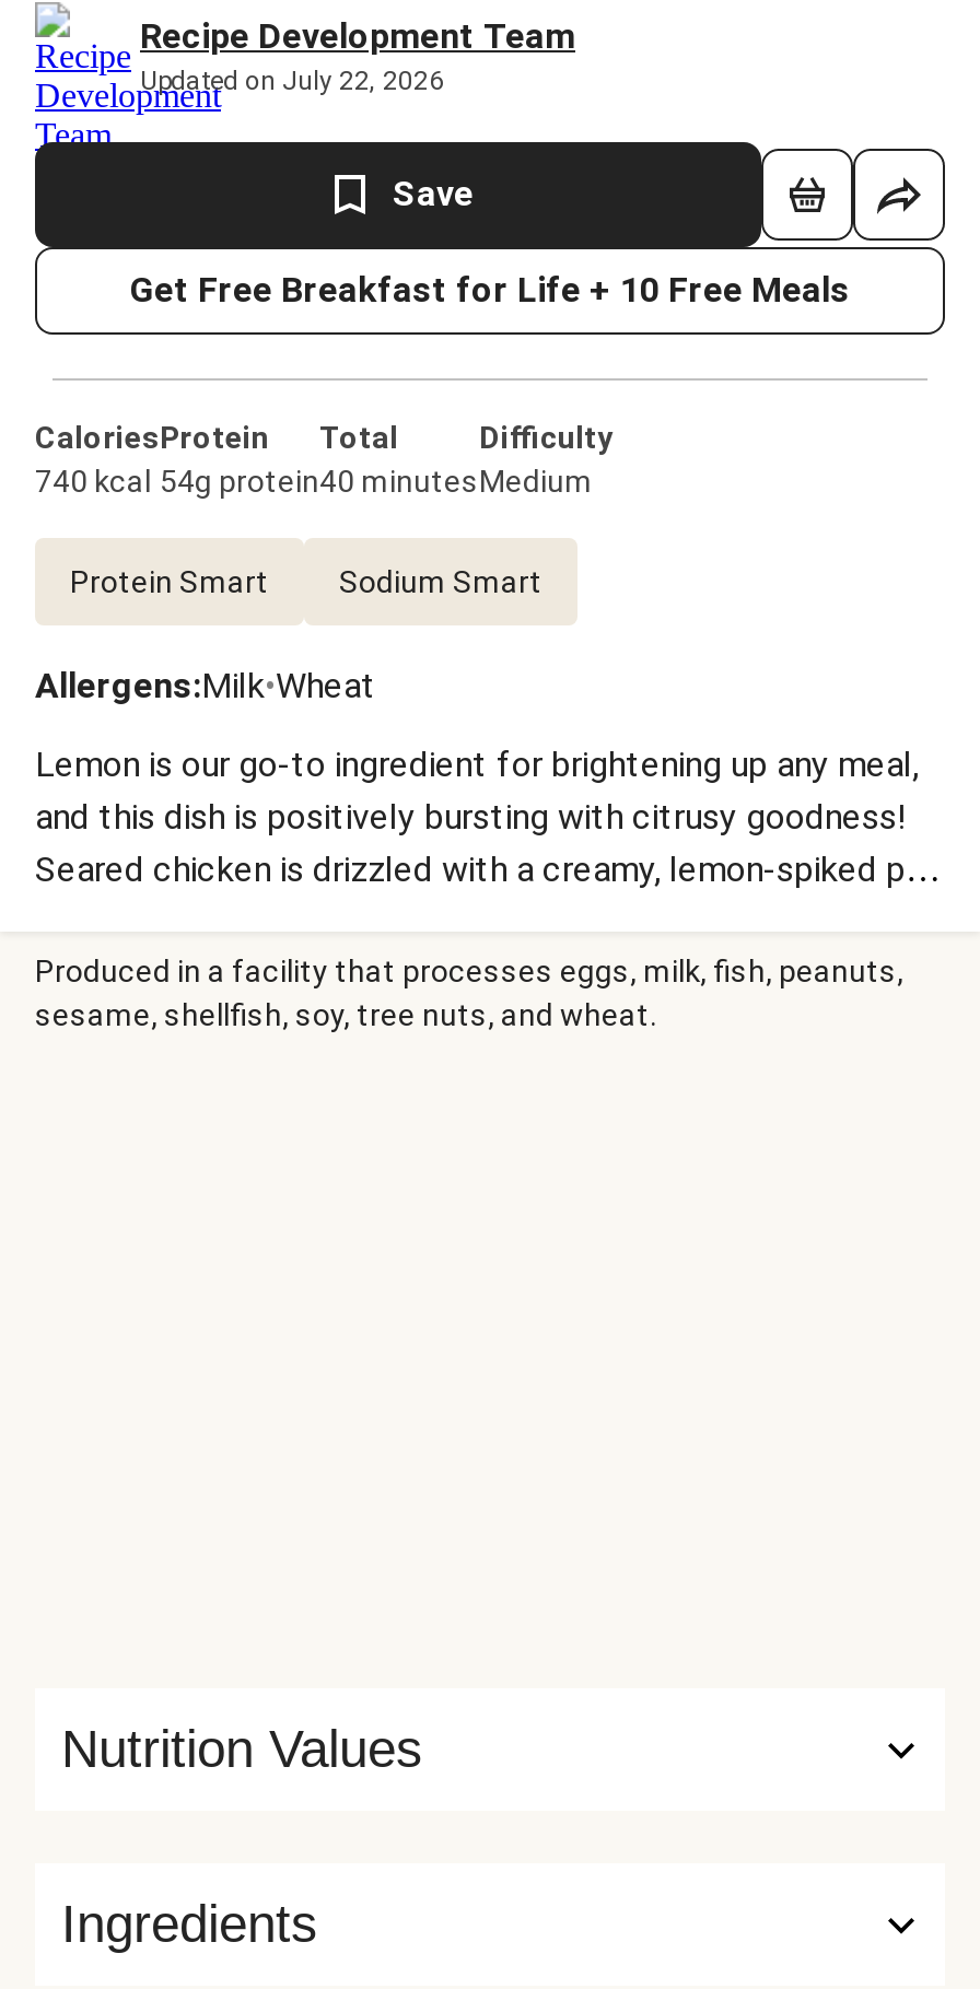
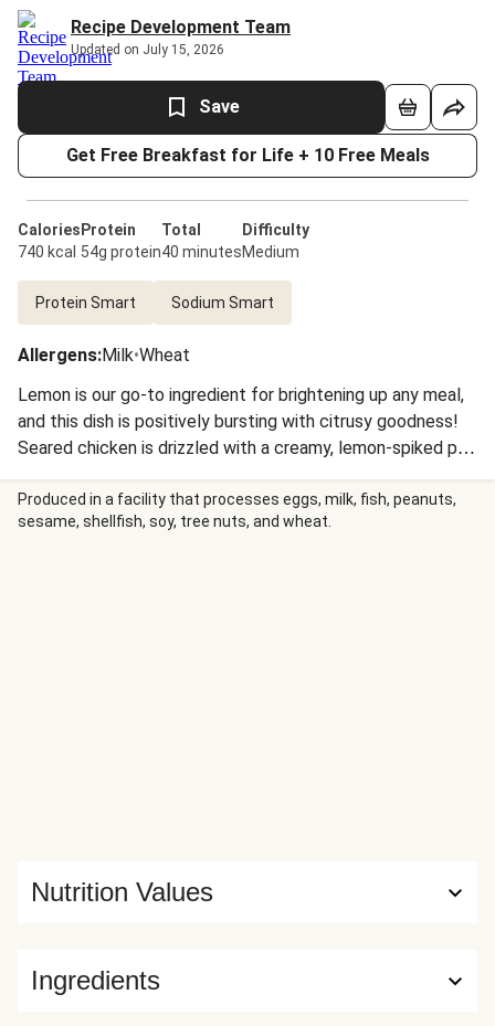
[140,66,444,96] Updated on July 22, 2026 -> [71,42,224,57] Updated on July 15, 2026

